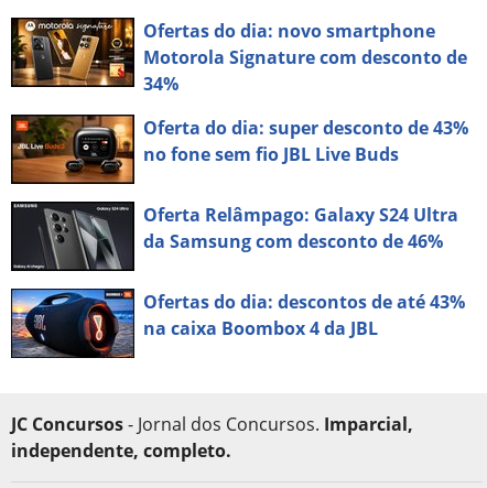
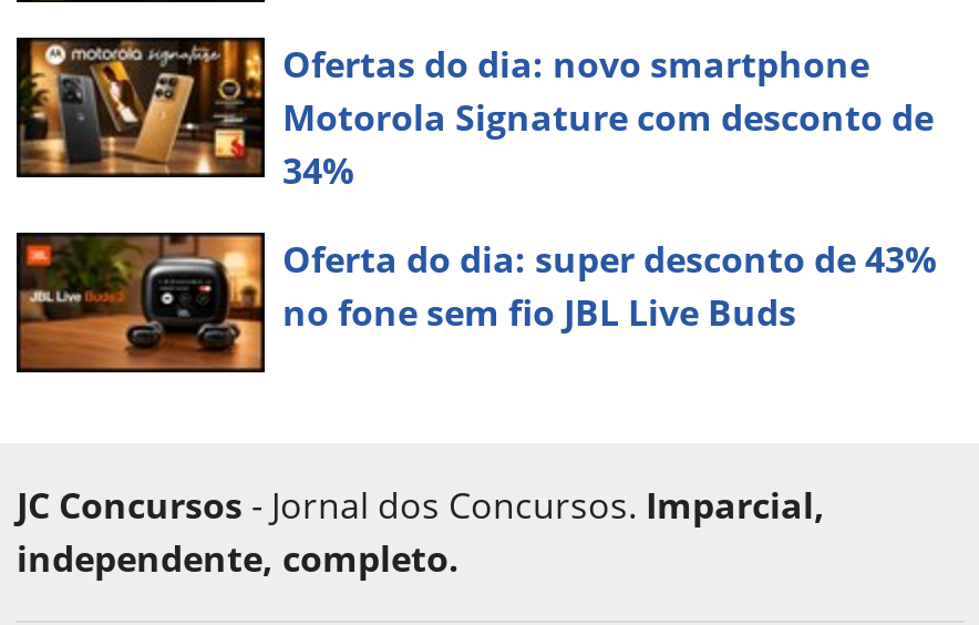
[10,200,465,340] [image] | Oferta Relâmpago: Galaxy S24 Ultra | da Samsung com desconto de 46% | Ofertas do dia: descontos de até 43% | na caixa Boombox 4 da JBL -> none
[11,289,133,358] [image] -> none

